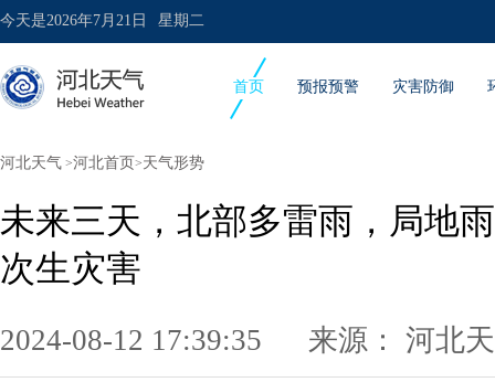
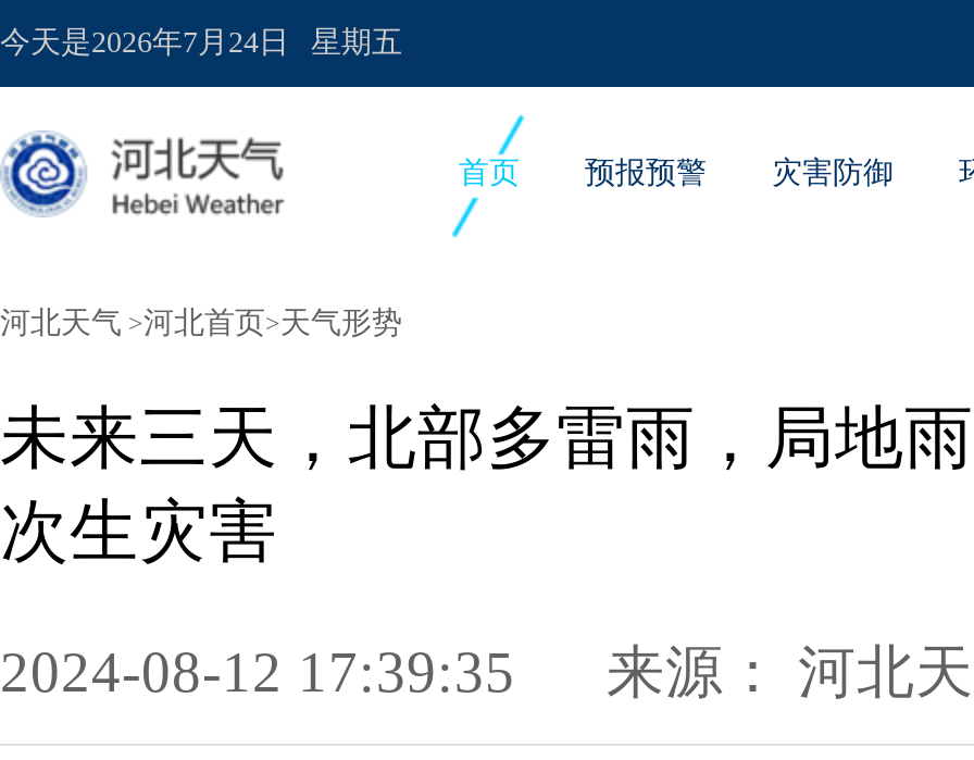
[0,12,147,29] 今天是2026年7月21日 -> [0,26,289,59] 今天是2026年7月24日
[158,12,204,29] 星期二 -> [311,26,402,59] 星期五

